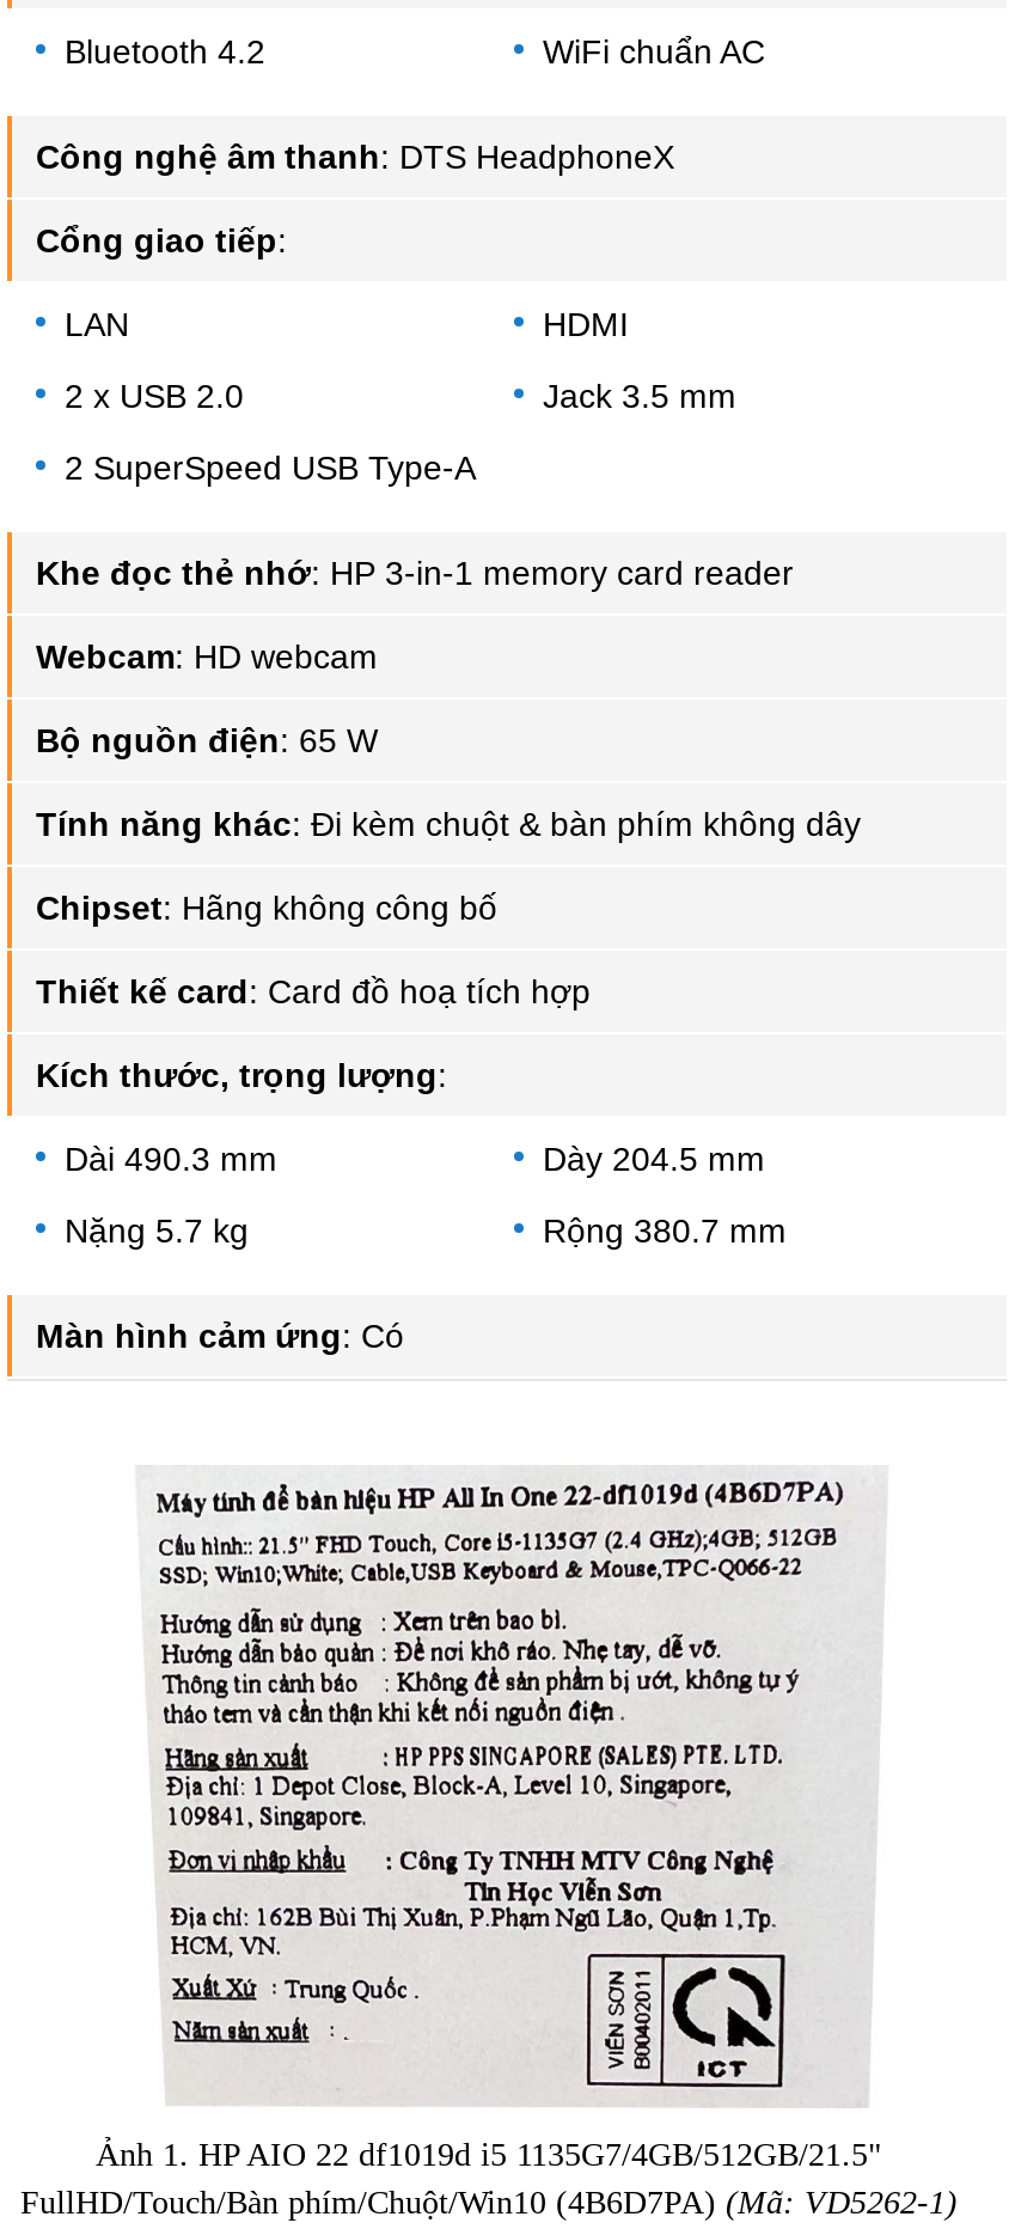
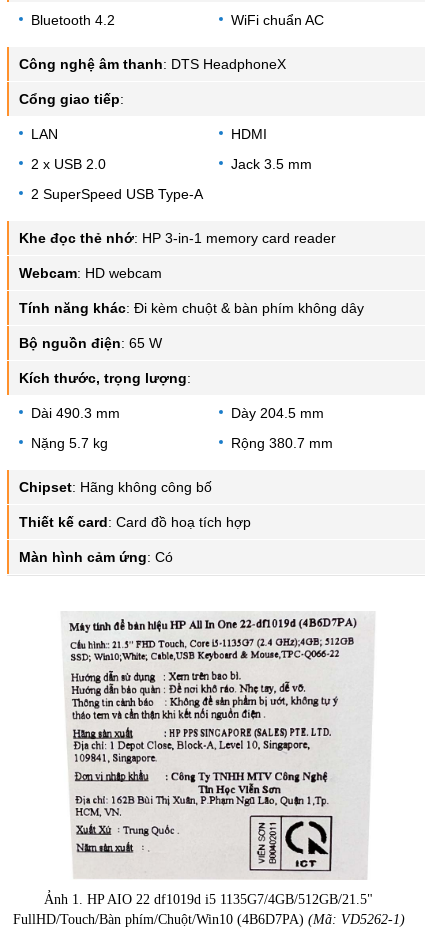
moved [36,722,378,761] -> [19,335,162,351]: Bộ nguồn điện: 65 W
moved [36,806,861,844] -> [19,300,364,316]: Tính năng khác: Đi kèm chuột & bàn phím không dây
moved [36,890,591,1012] -> [19,479,251,530]: Chipset: Hãng không công bố | Thiết kế card: Card đồ hoạ tích hợp
moved [36,1057,787,1251] -> [19,370,333,451]: Kích thước, trọng lượng: | Dài 490.3 mm | Dày 204.5 mm | Nặng 5.7 kg | Rộng 380.7 mm

